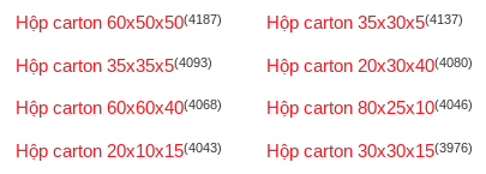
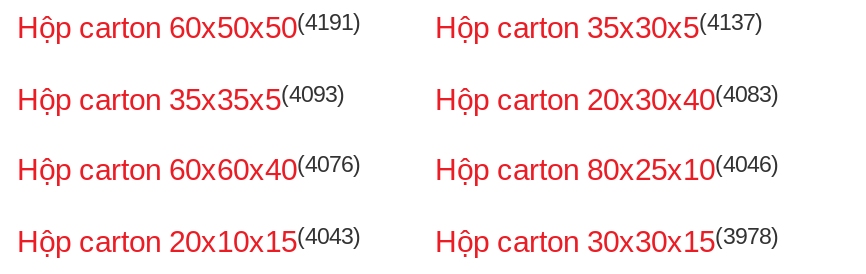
[16,12,222,33] Hộp carton 60x50x50(4187) -> [17,11,361,45] Hộp carton 60x50x50(4191)
[266,55,473,75] Hộp carton 20x30x40(4080) -> [435,82,779,116] Hộp carton 20x30x40(4083)
[16,98,222,118] Hộp carton 60x60x40(4068) -> [17,153,361,187] Hộp carton 60x60x40(4076)
[266,140,473,161] Hộp carton 30x30x15(3976) -> [435,224,779,258] Hộp carton 30x30x15(3978)

